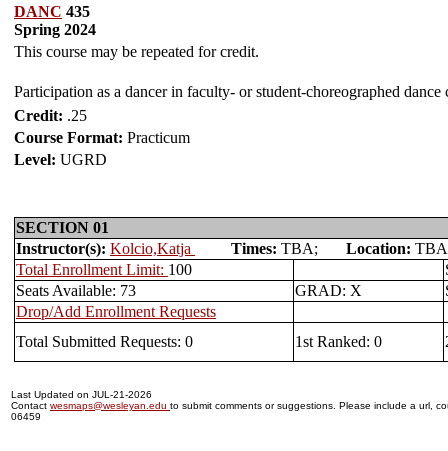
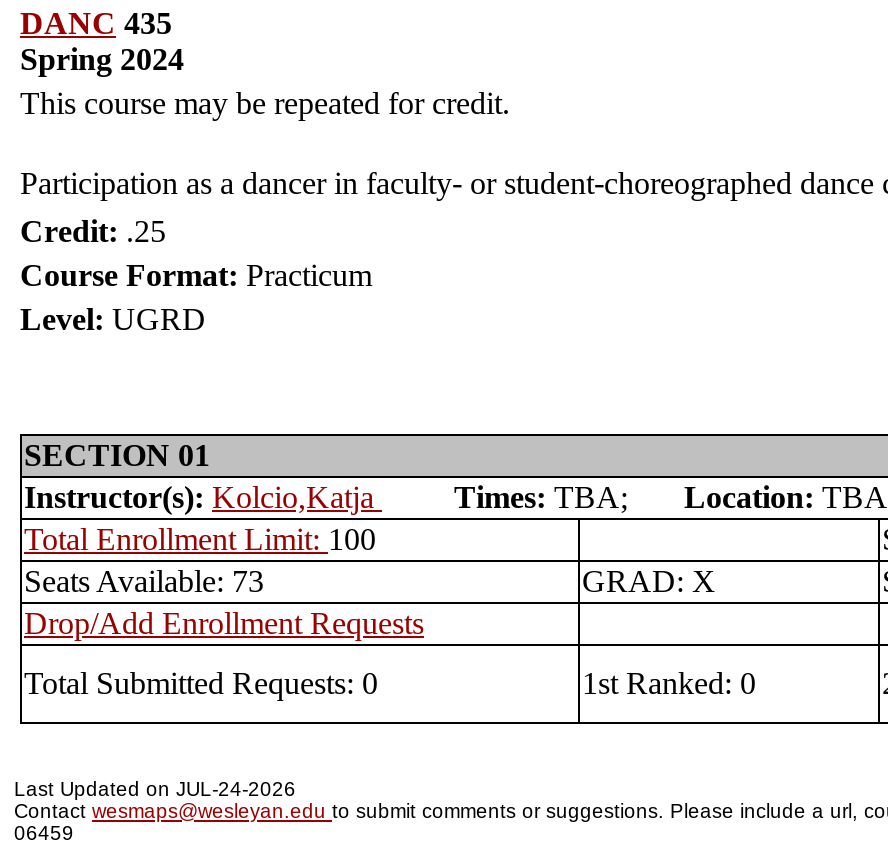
[11,389,152,400] Last Updated on JUL-21-2026 -> [14,778,296,800] Last Updated on JUL-24-2026

